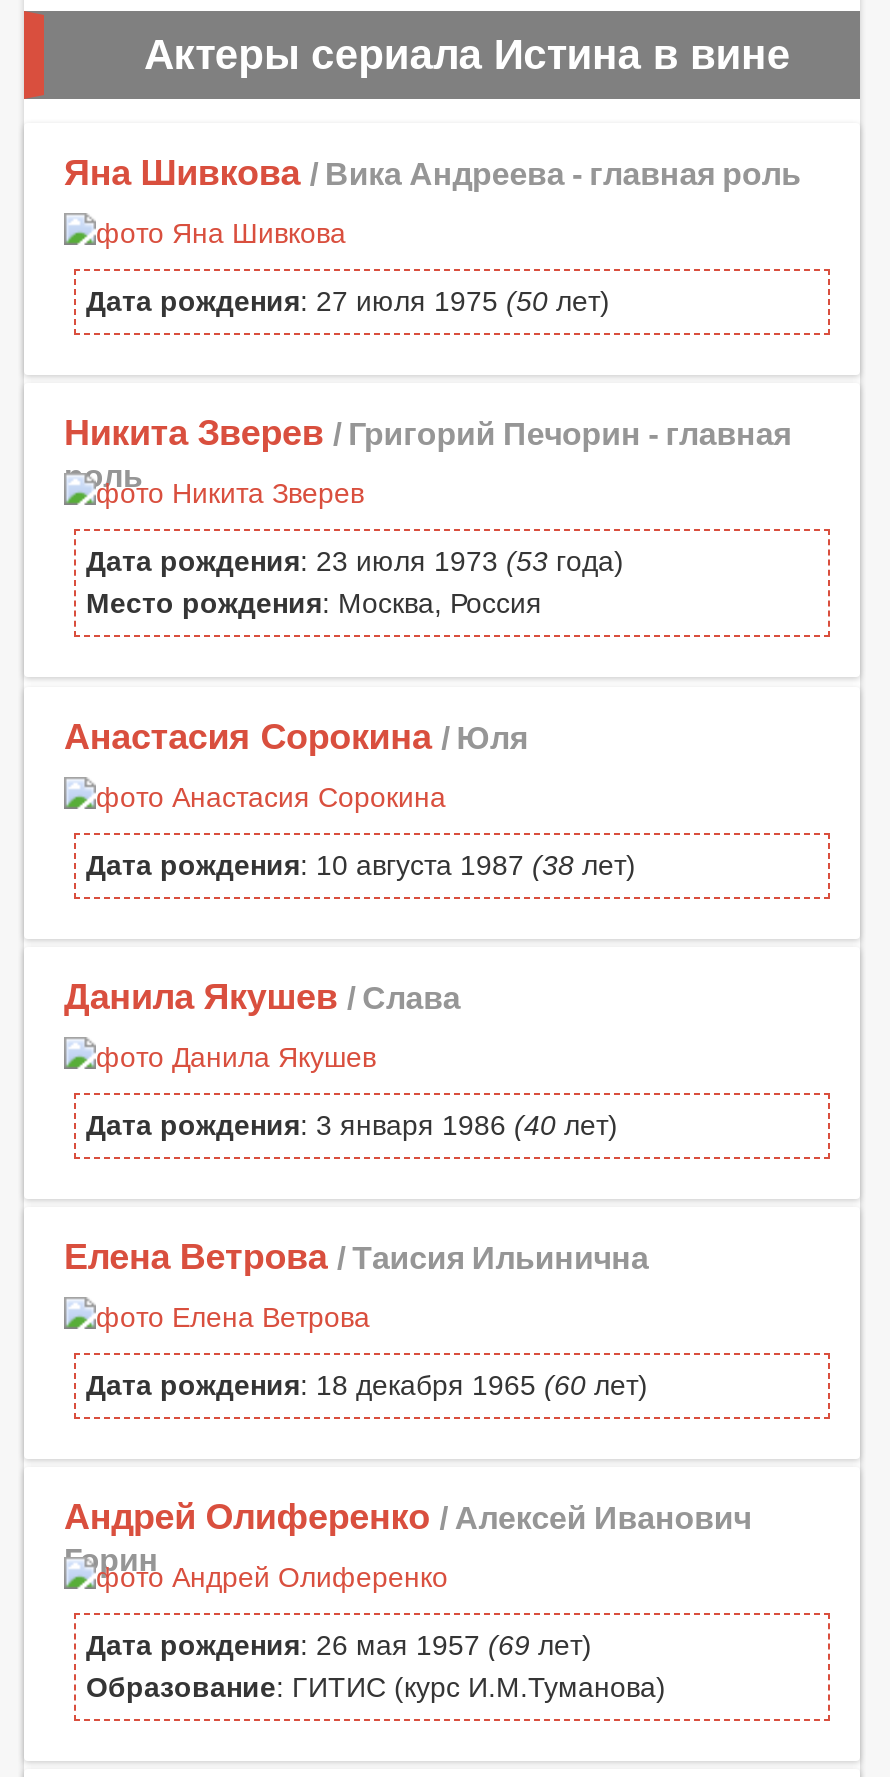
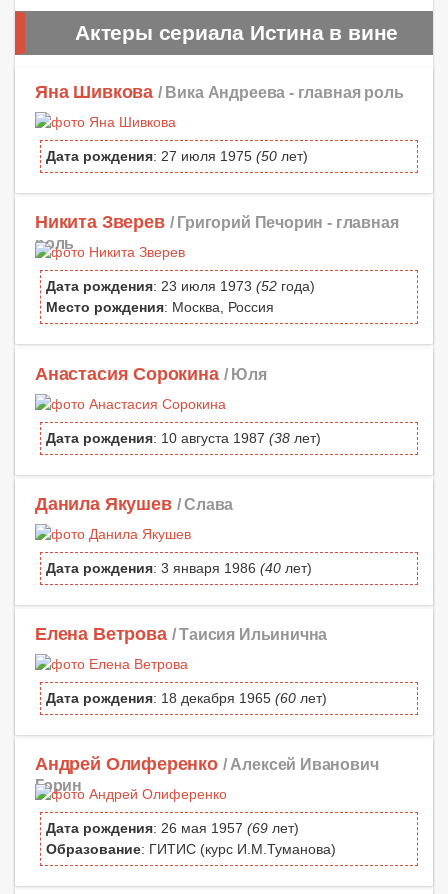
[86,546,624,578] Дата рождения: 23 июля 1973 (53 года) -> [46,278,315,294] Дата рождения: 23 июля 1973 (52 года)

